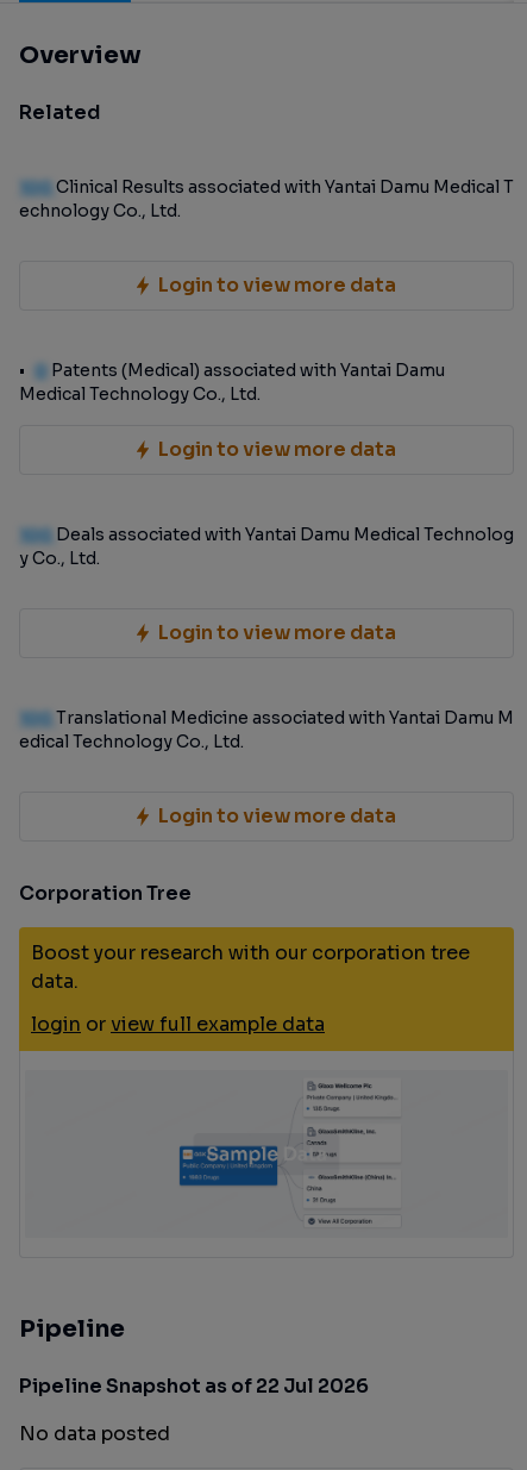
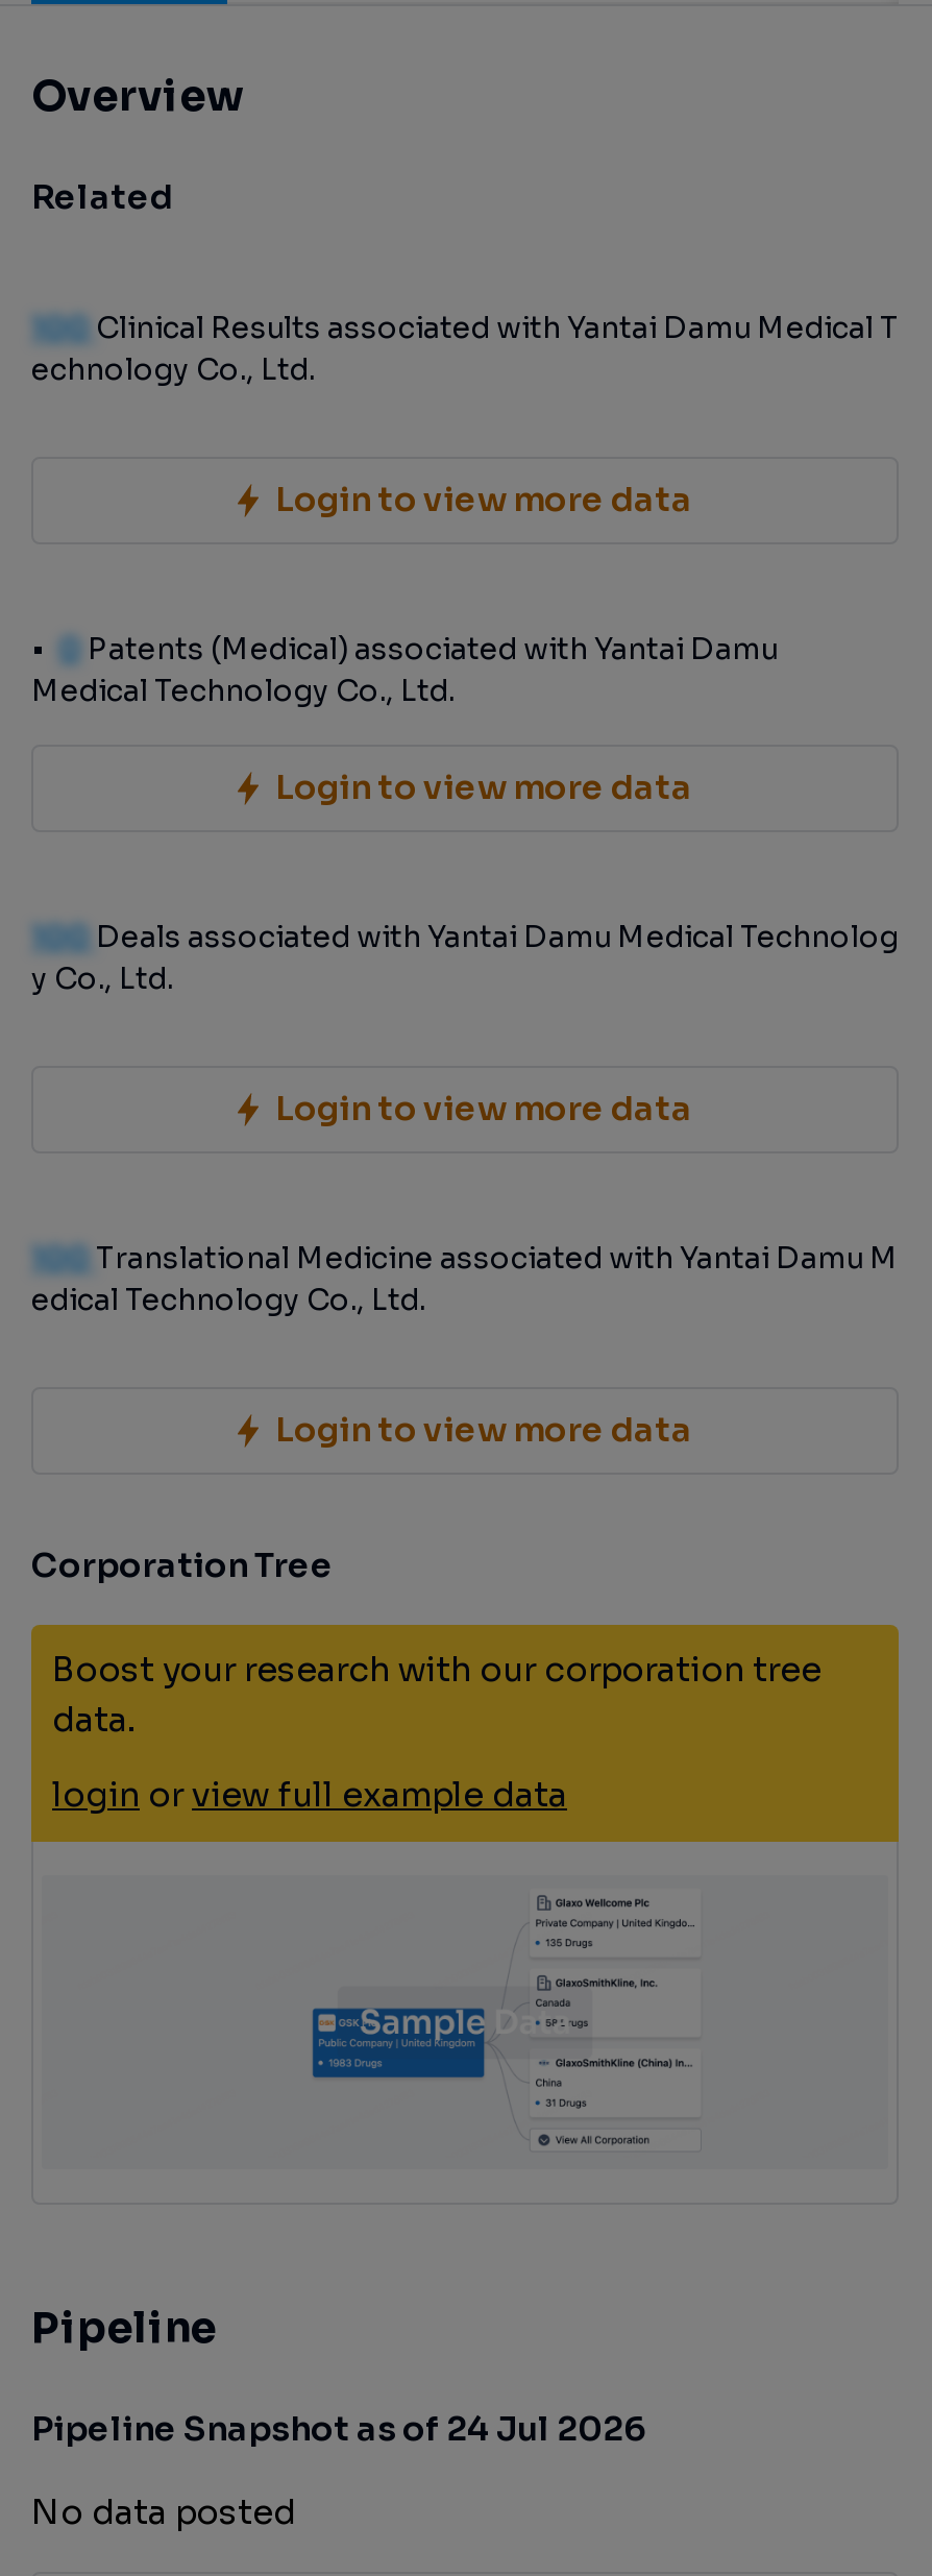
[19,1374,369,1399] Pipeline Snapshot as of 22 Jul 2026 -> [31,2407,646,2451] Pipeline Snapshot as of 24 Jul 2026

